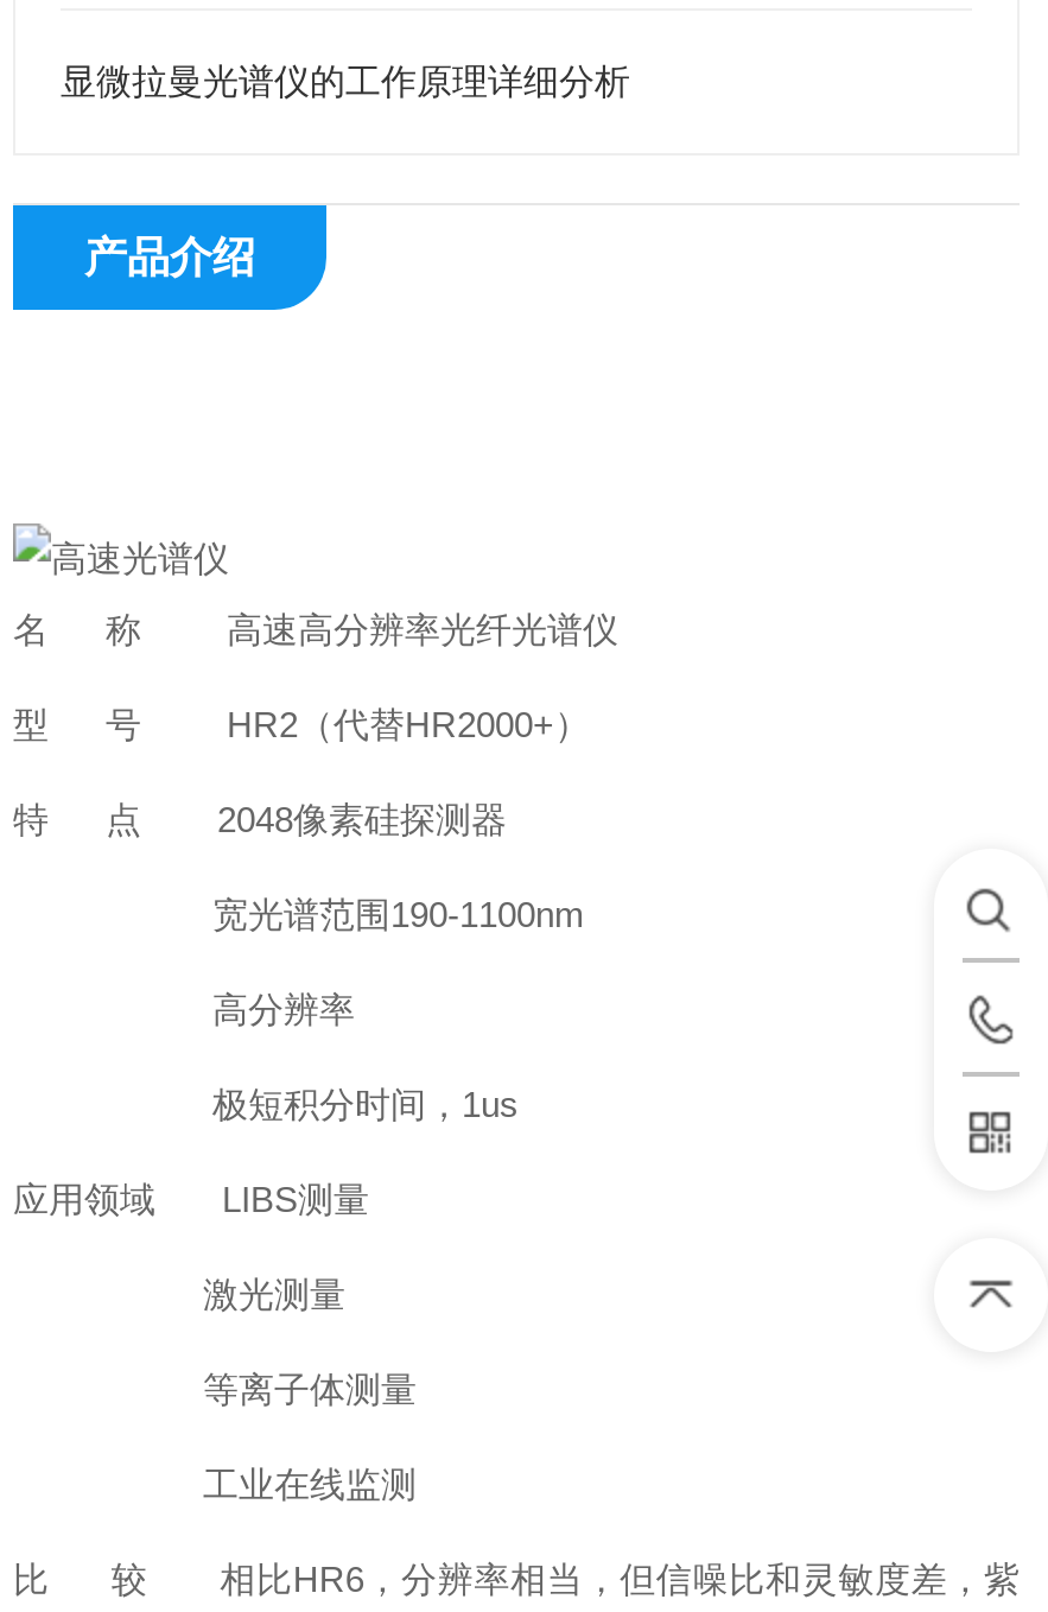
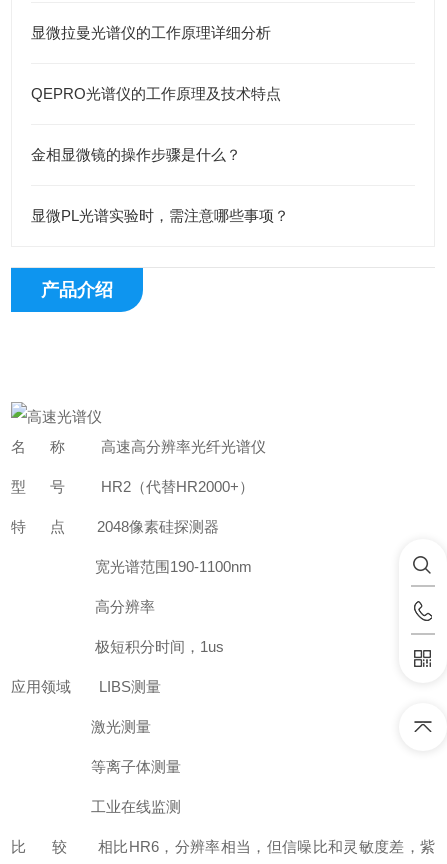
none -> [31,85,281,102] QEPRO光谱仪的工作原理及技术特点
none -> [31,146,241,163] 金相显微镜的操作步骤是什么？
none -> [31,207,289,224] 显微PL光谱实验时，需注意哪些事项？

